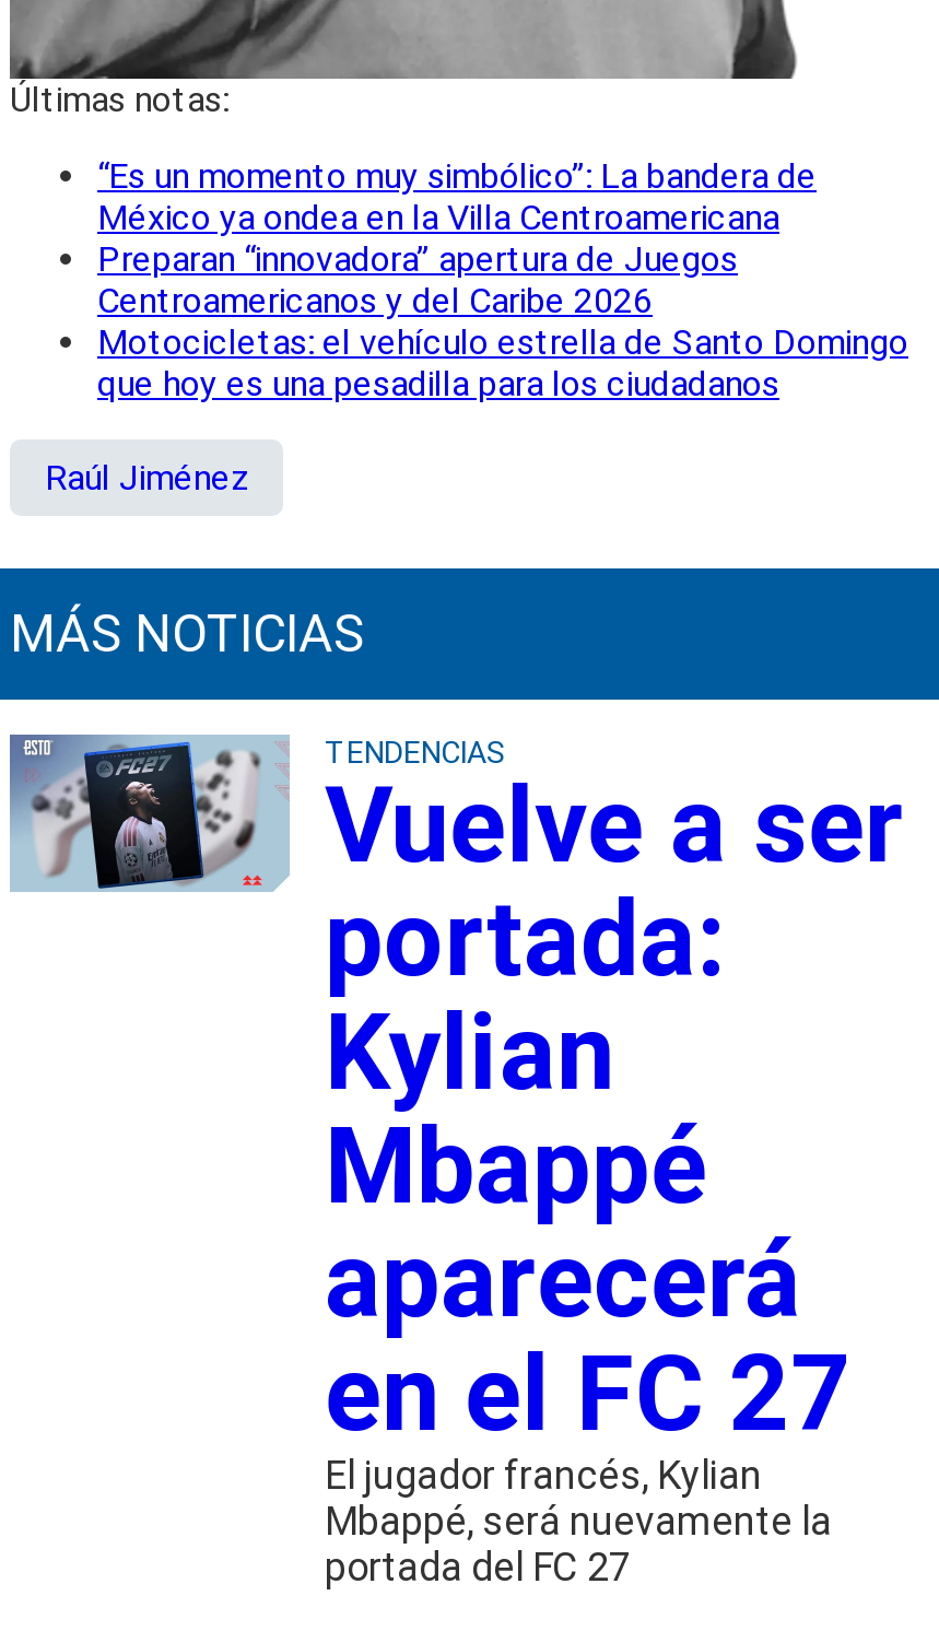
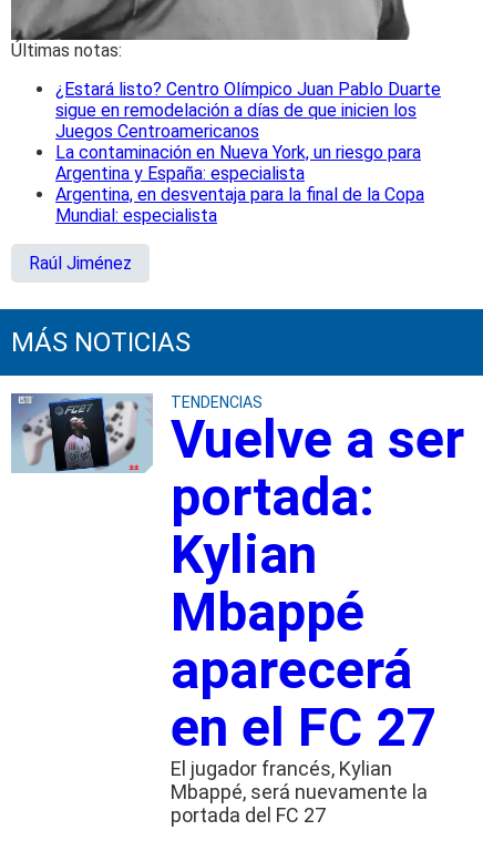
[97,155,908,404] “Es un momento muy simbólico”: La bandera de | México ya ondea en la Villa Centroamericana | Preparan “innovadora” apertura de Juegos | Centroamericanos y del Caribe 2026 | Motocicletas: el vehículo estrella de Santo Domingo | que hoy es una pesadilla para los ciudadanos -> [55,79,441,226] ¿Estará listo? Centro Olímpico Juan Pablo Duarte | sigue en remodelación a días de que inicien los | Juegos Centroamericanos | La contaminación en Nueva York, un riesgo para | Argentina y España: especialista | Argentina, en desventaja para la final de la Copa | Mundial: especialista

